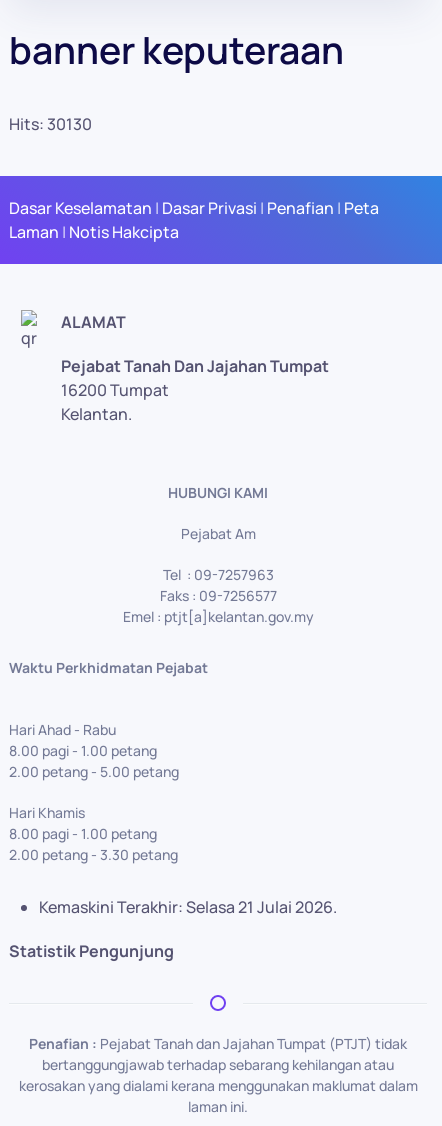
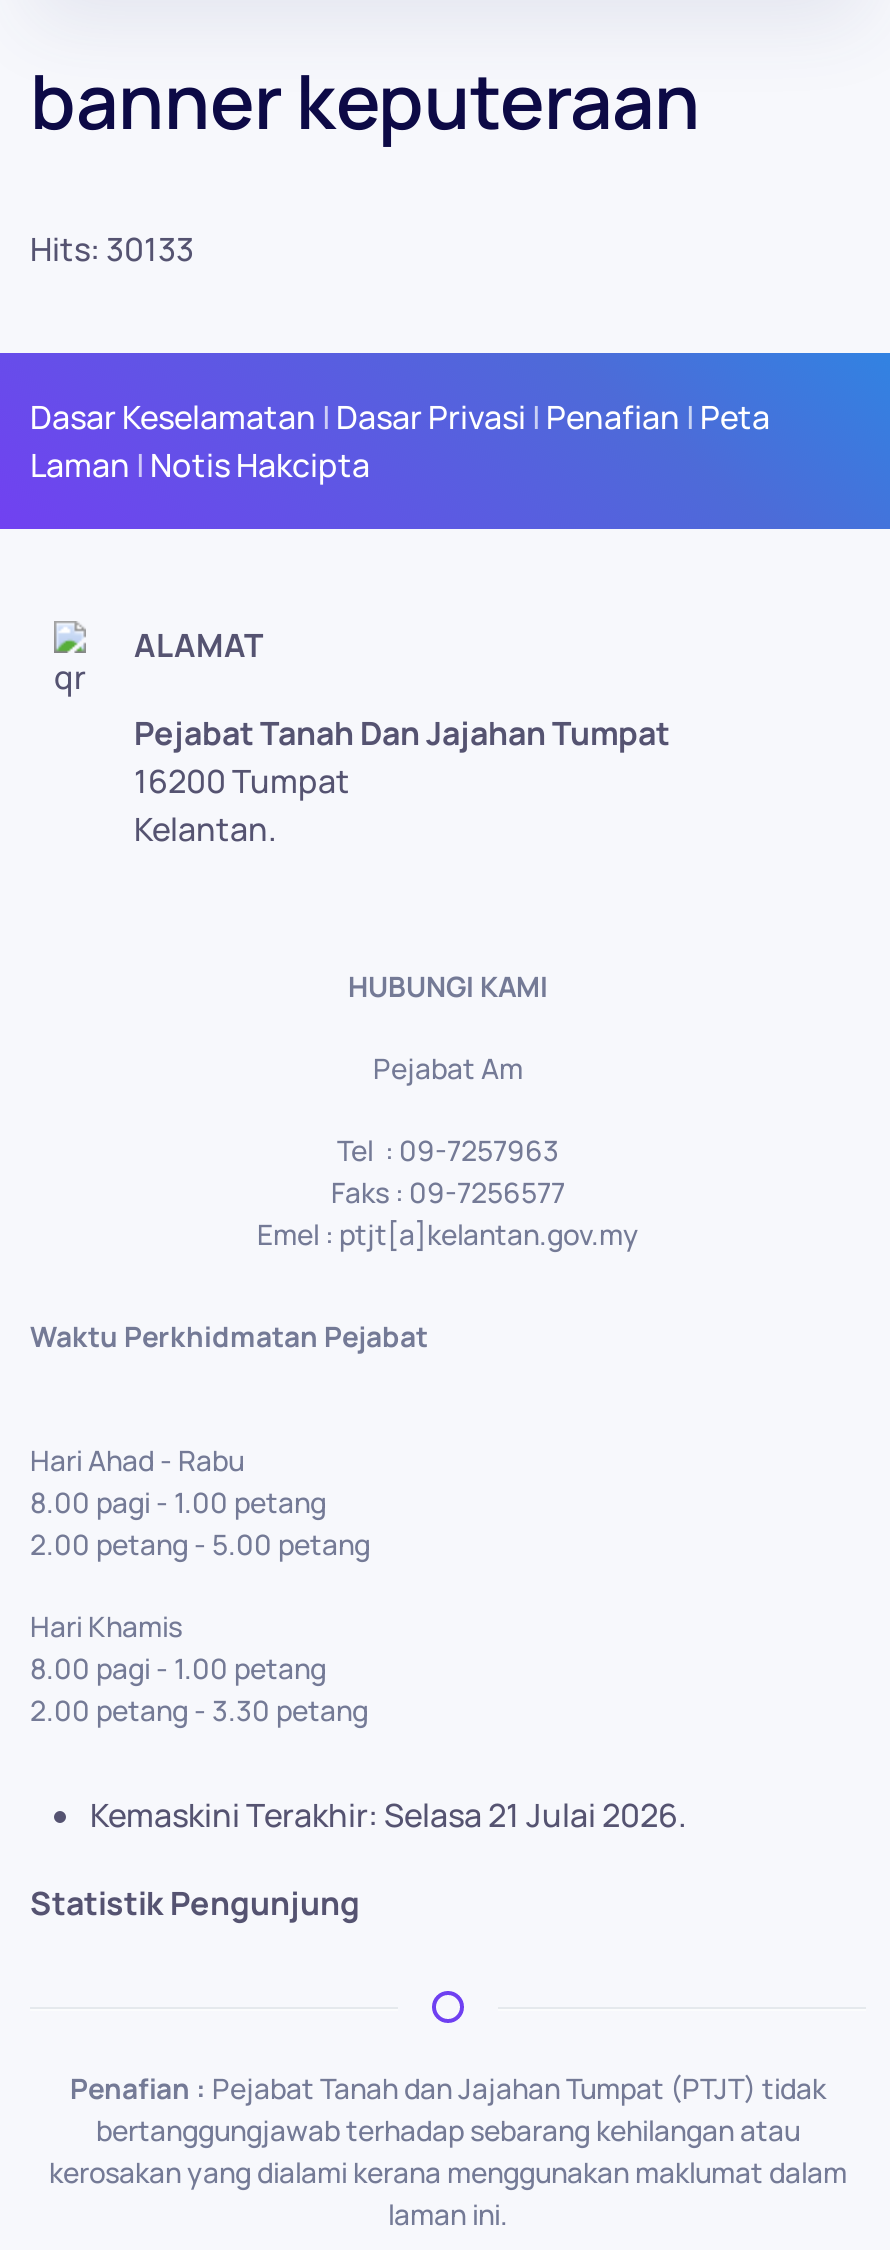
[9,113,92,135] Hits: 30130 -> [30,227,194,271] Hits: 30133

